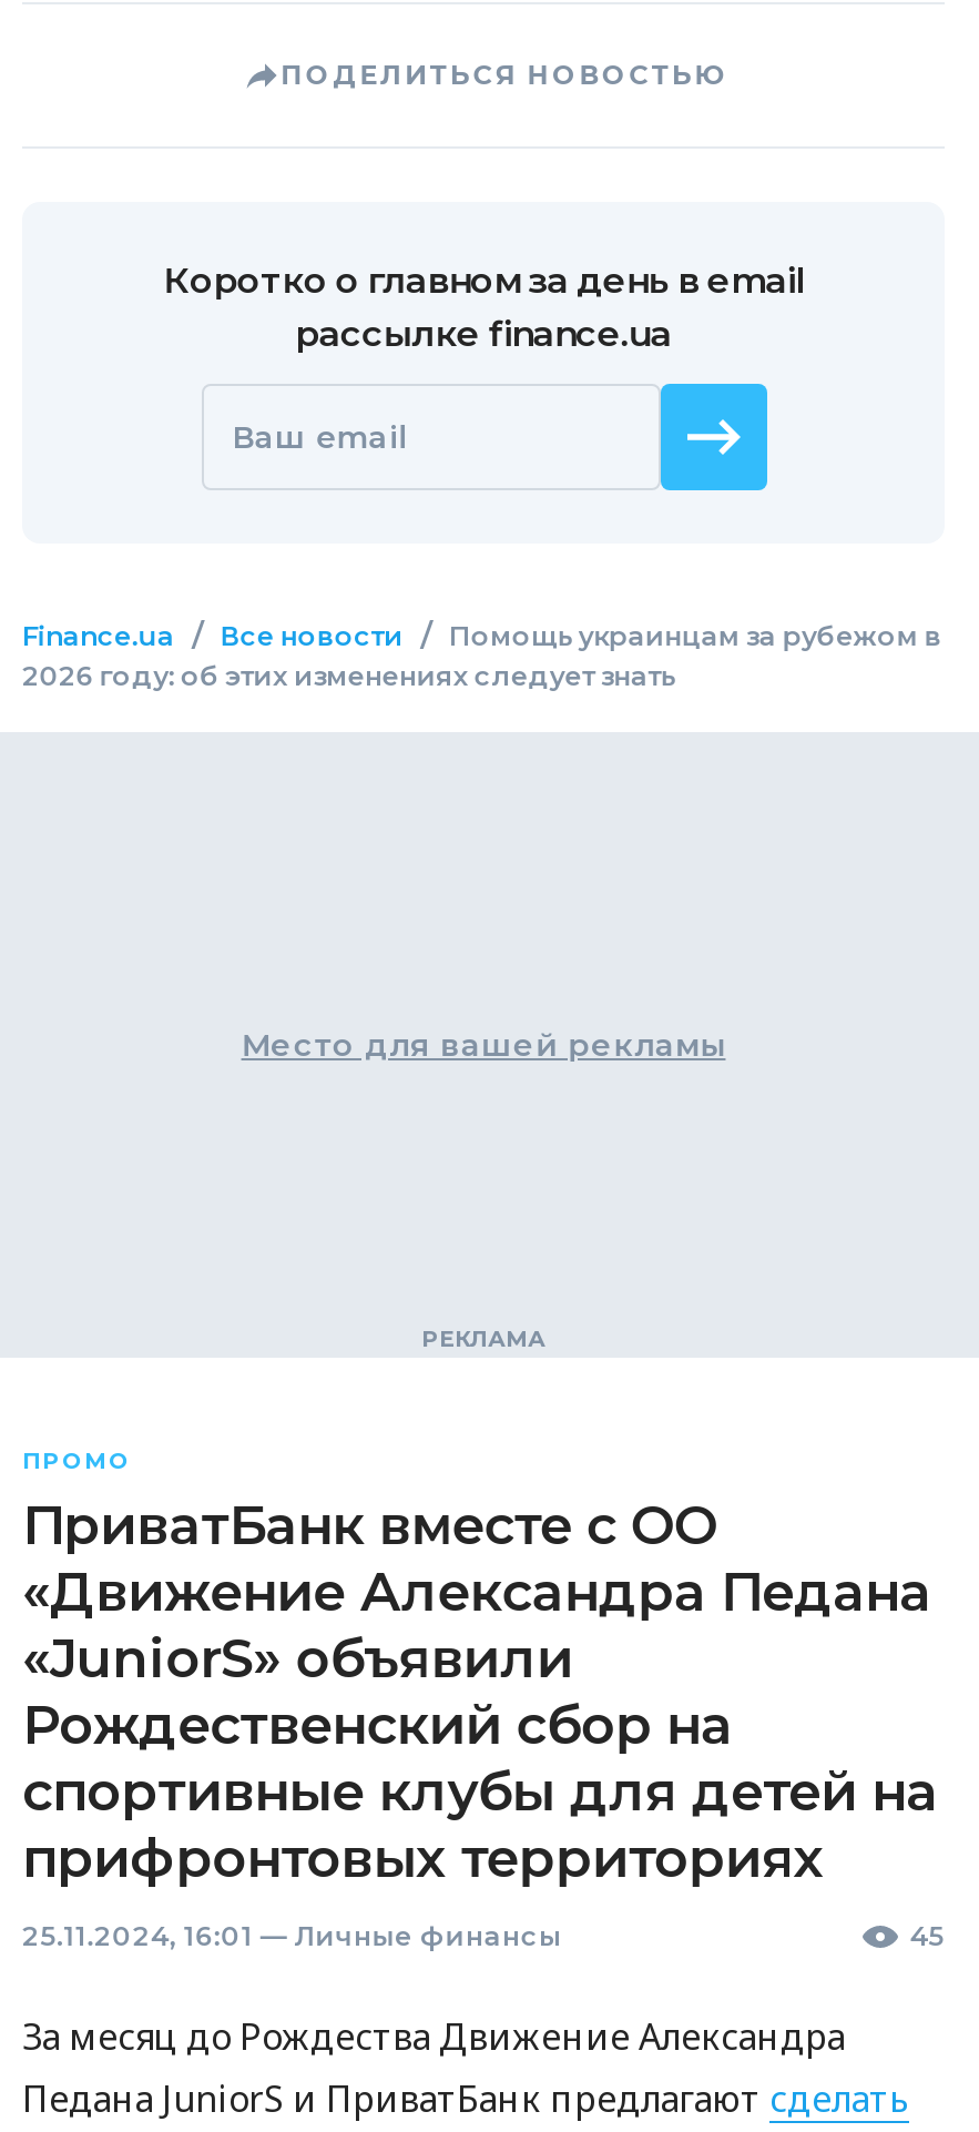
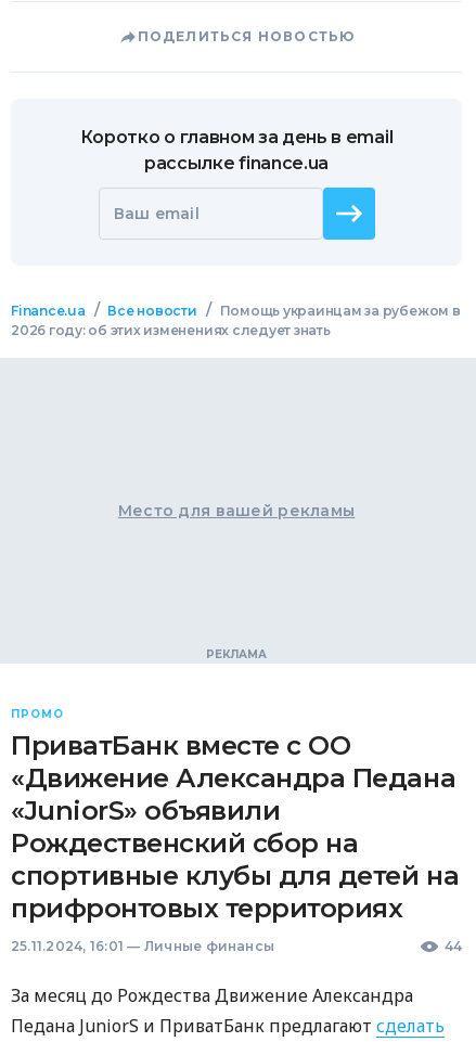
[910,1918,945,1951] 45 -> [444,937,462,954] 44

